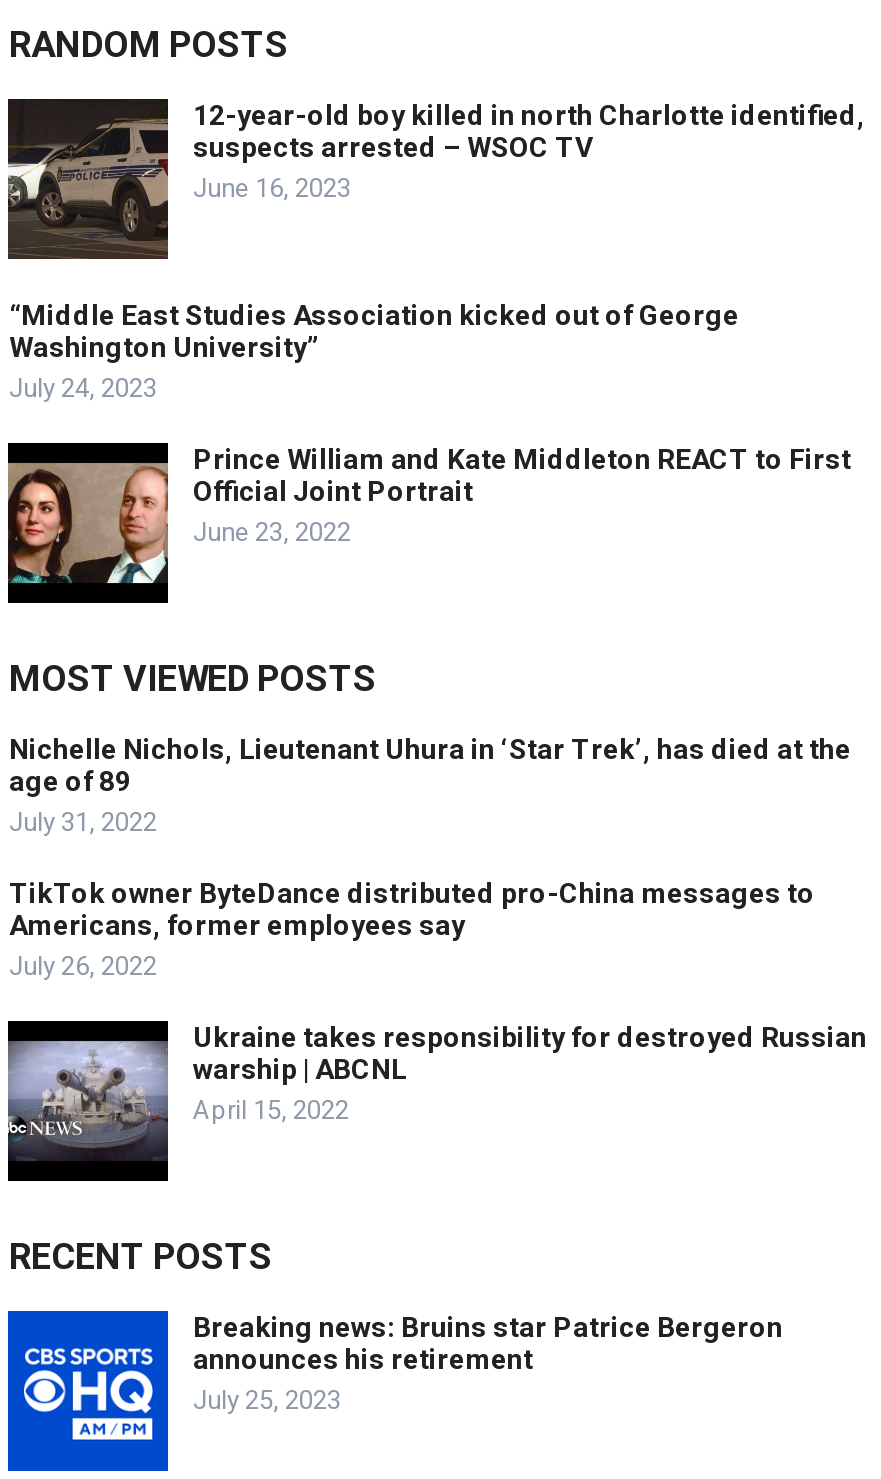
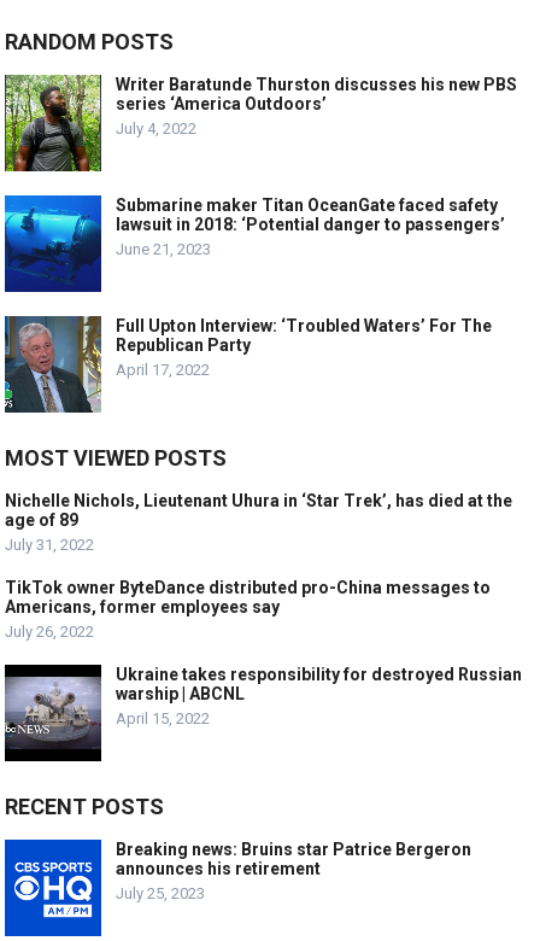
[8,97,865,261] [image] | 12-year-old boy killed in north Charlotte identified, | suspects arrested – WSOC TV | June 16, 2023 -> [5,75,518,173] [image] | Writer Baratunde Thurston discusses his new PBS | series ‘America Outdoors’ | July 4, 2022
[9,299,739,403] “Middle East Studies Association kicked out of George | Washington University” | July 24, 2023 -> [116,195,506,258] Submarine maker Titan OceanGate faced safety | lawsuit in 2018: ‘Potential danger to passengers’ | June 21, 2023
[6,441,851,605] [image] | Prince William and Kate Middleton REACT to First | Official Joint Portrait | June 23, 2022 -> [4,315,492,414] [image] | Full Upton Interview: ‘Troubled Waters’ For The | Republican Party | April 17, 2022

